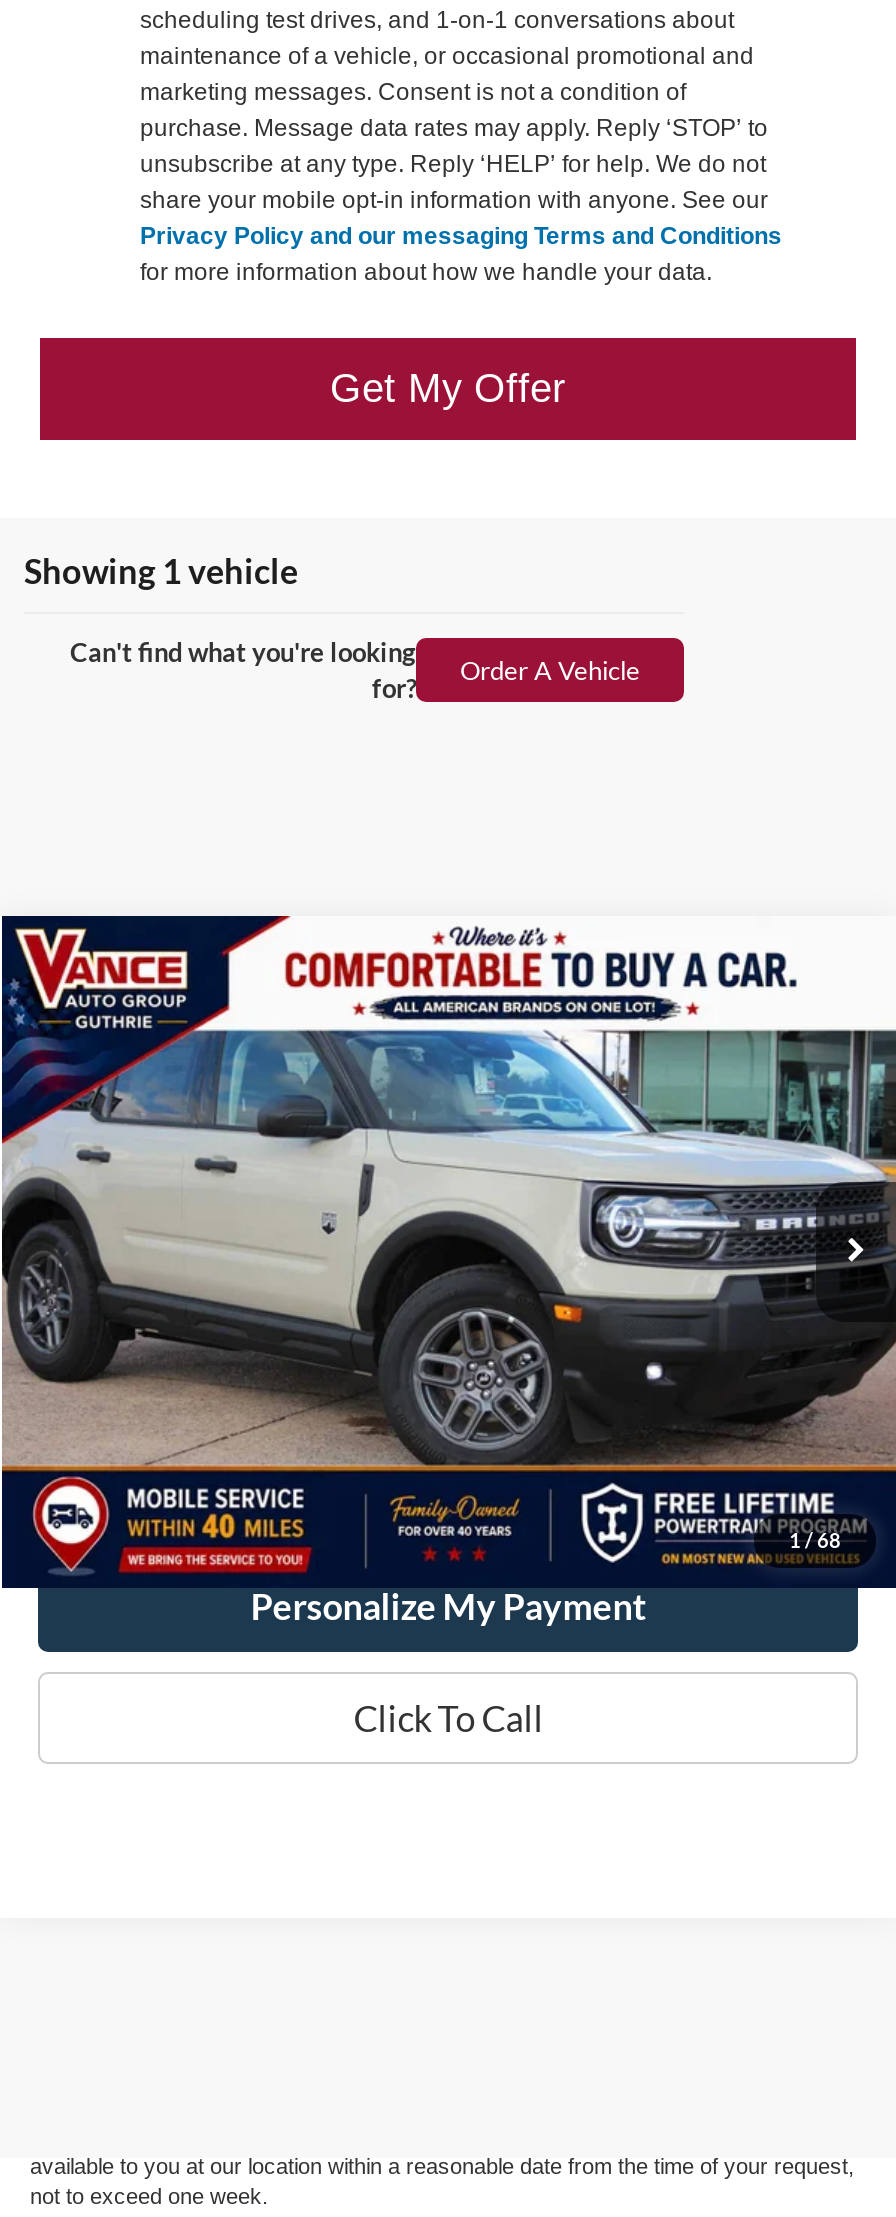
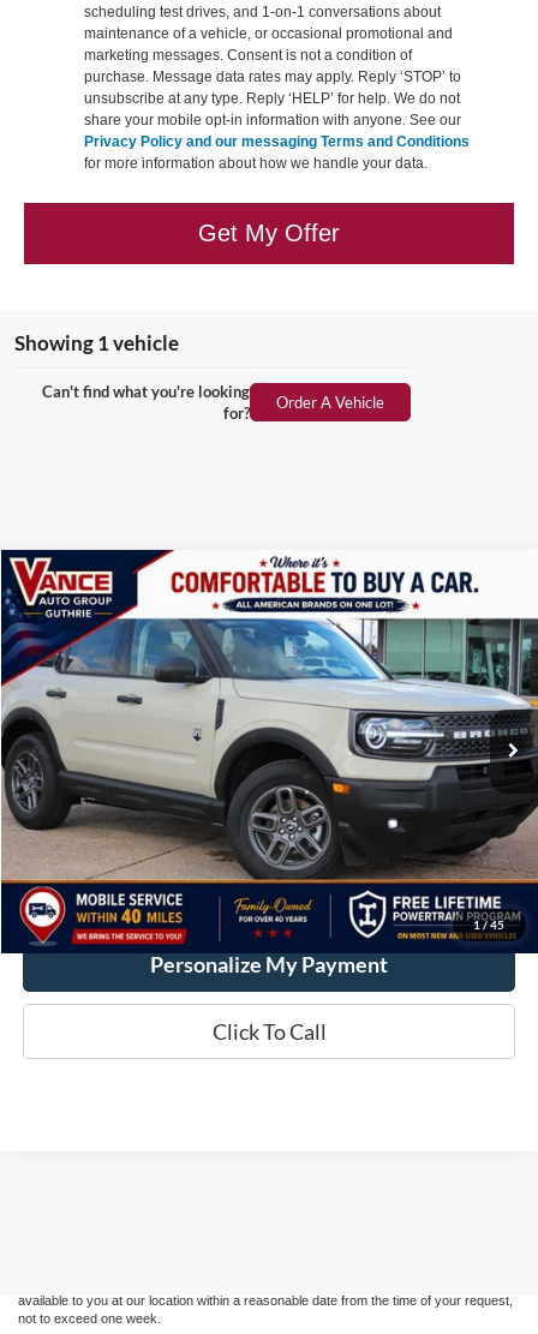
[789,1527,841,1551] 1 / 68 -> [474,917,505,931] 1 / 45

